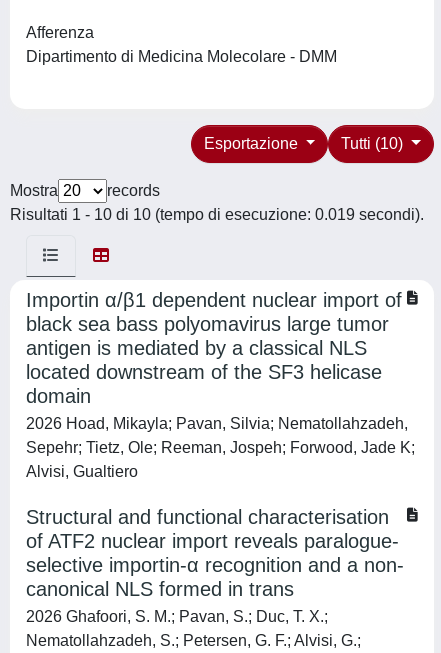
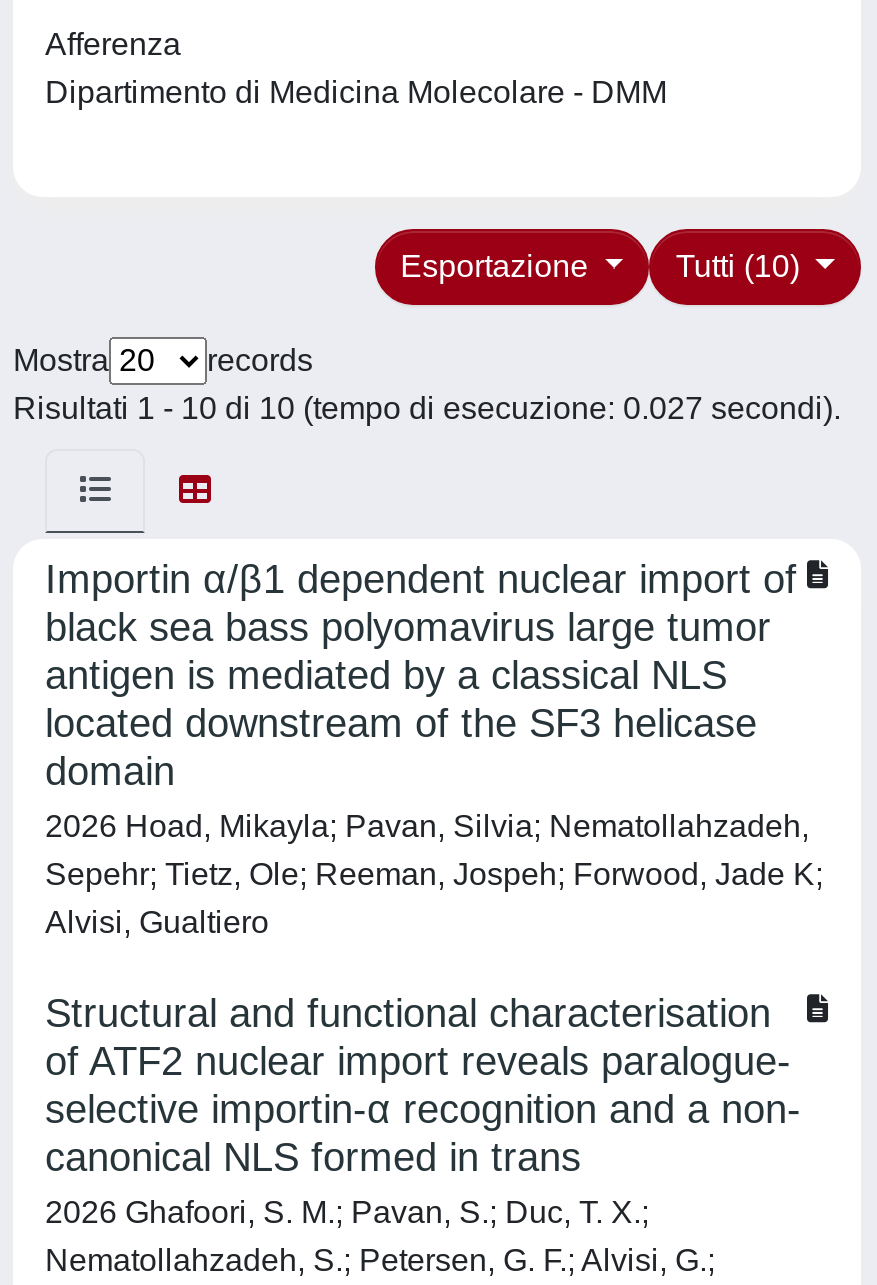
[10,206,424,223] Risultati 1 - 10 di 10 (tempo di esecuzione: 0.019 secondi). -> [13,391,841,425] Risultati 1 - 10 di 10 (tempo di esecuzione: 0.027 secondi).

